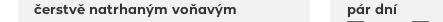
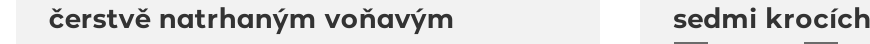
[347,4,397,17] pár dní -> [673,8,870,34] sedmi krocích

